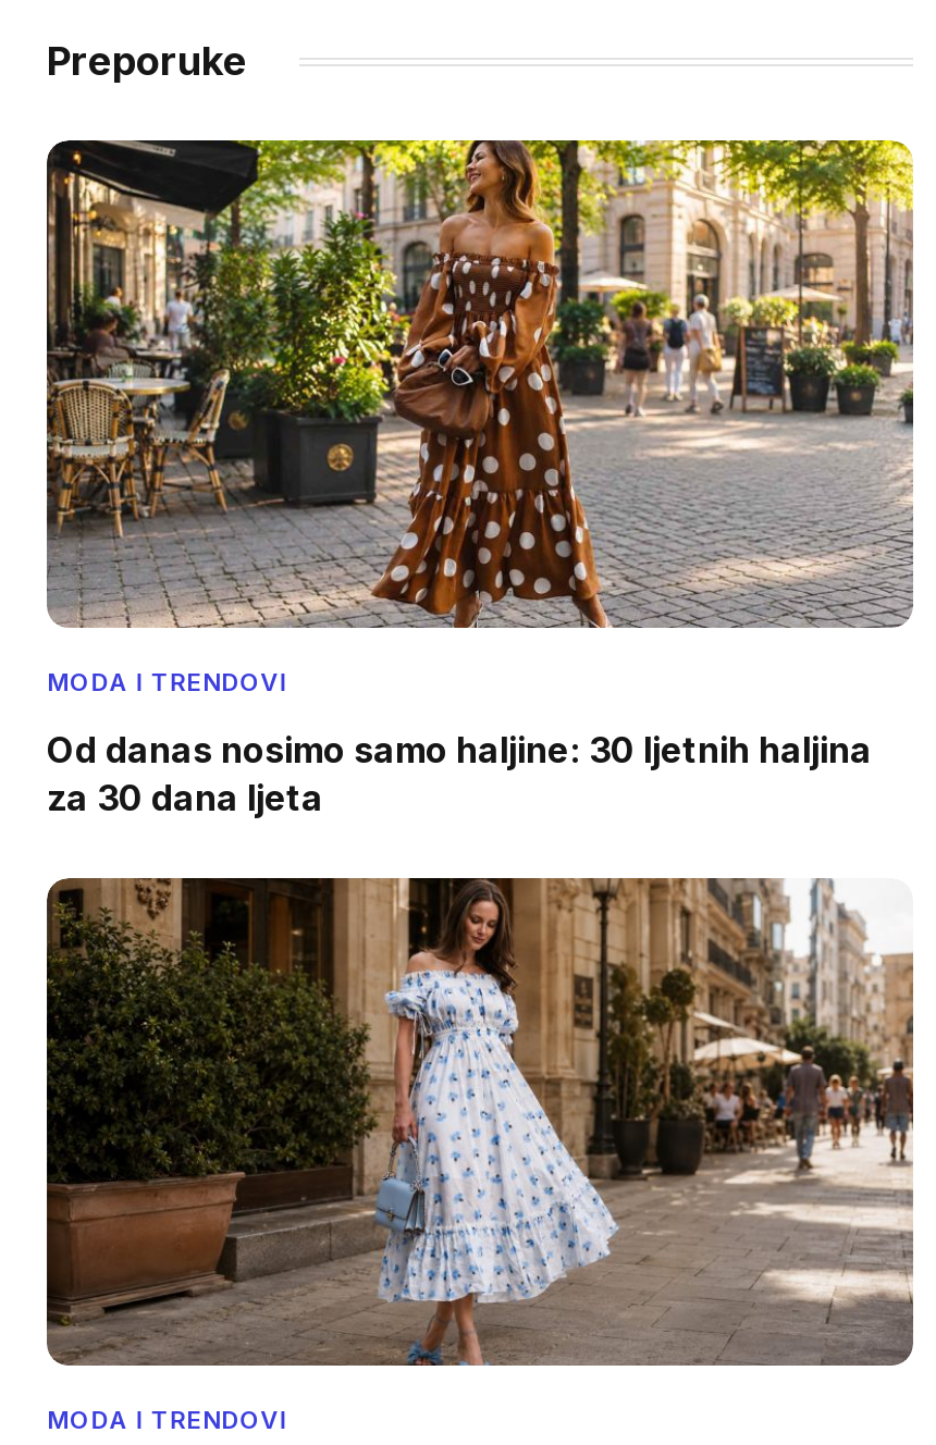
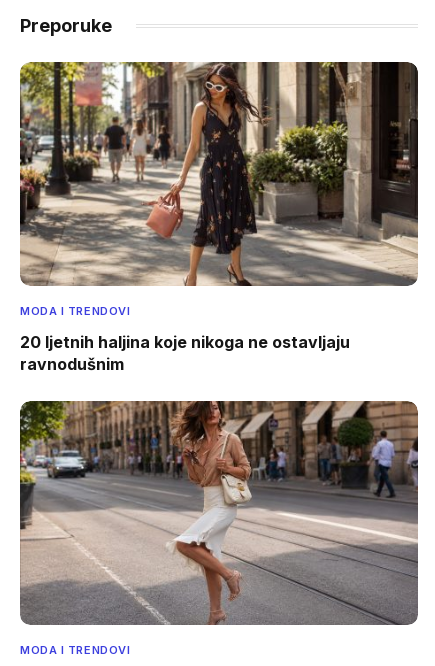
[45,138,915,630] [image] -> [19,61,419,286] [image]
[47,728,872,820] Od danas nosimo samo haljine: 30 ljetnih haljina | za 30 dana ljeta -> [20,332,350,374] 20 ljetnih haljina koje nikoga ne ostavljaju | ravnodušnim
[45,876,915,1366] [image] -> [19,400,419,625] [image]

